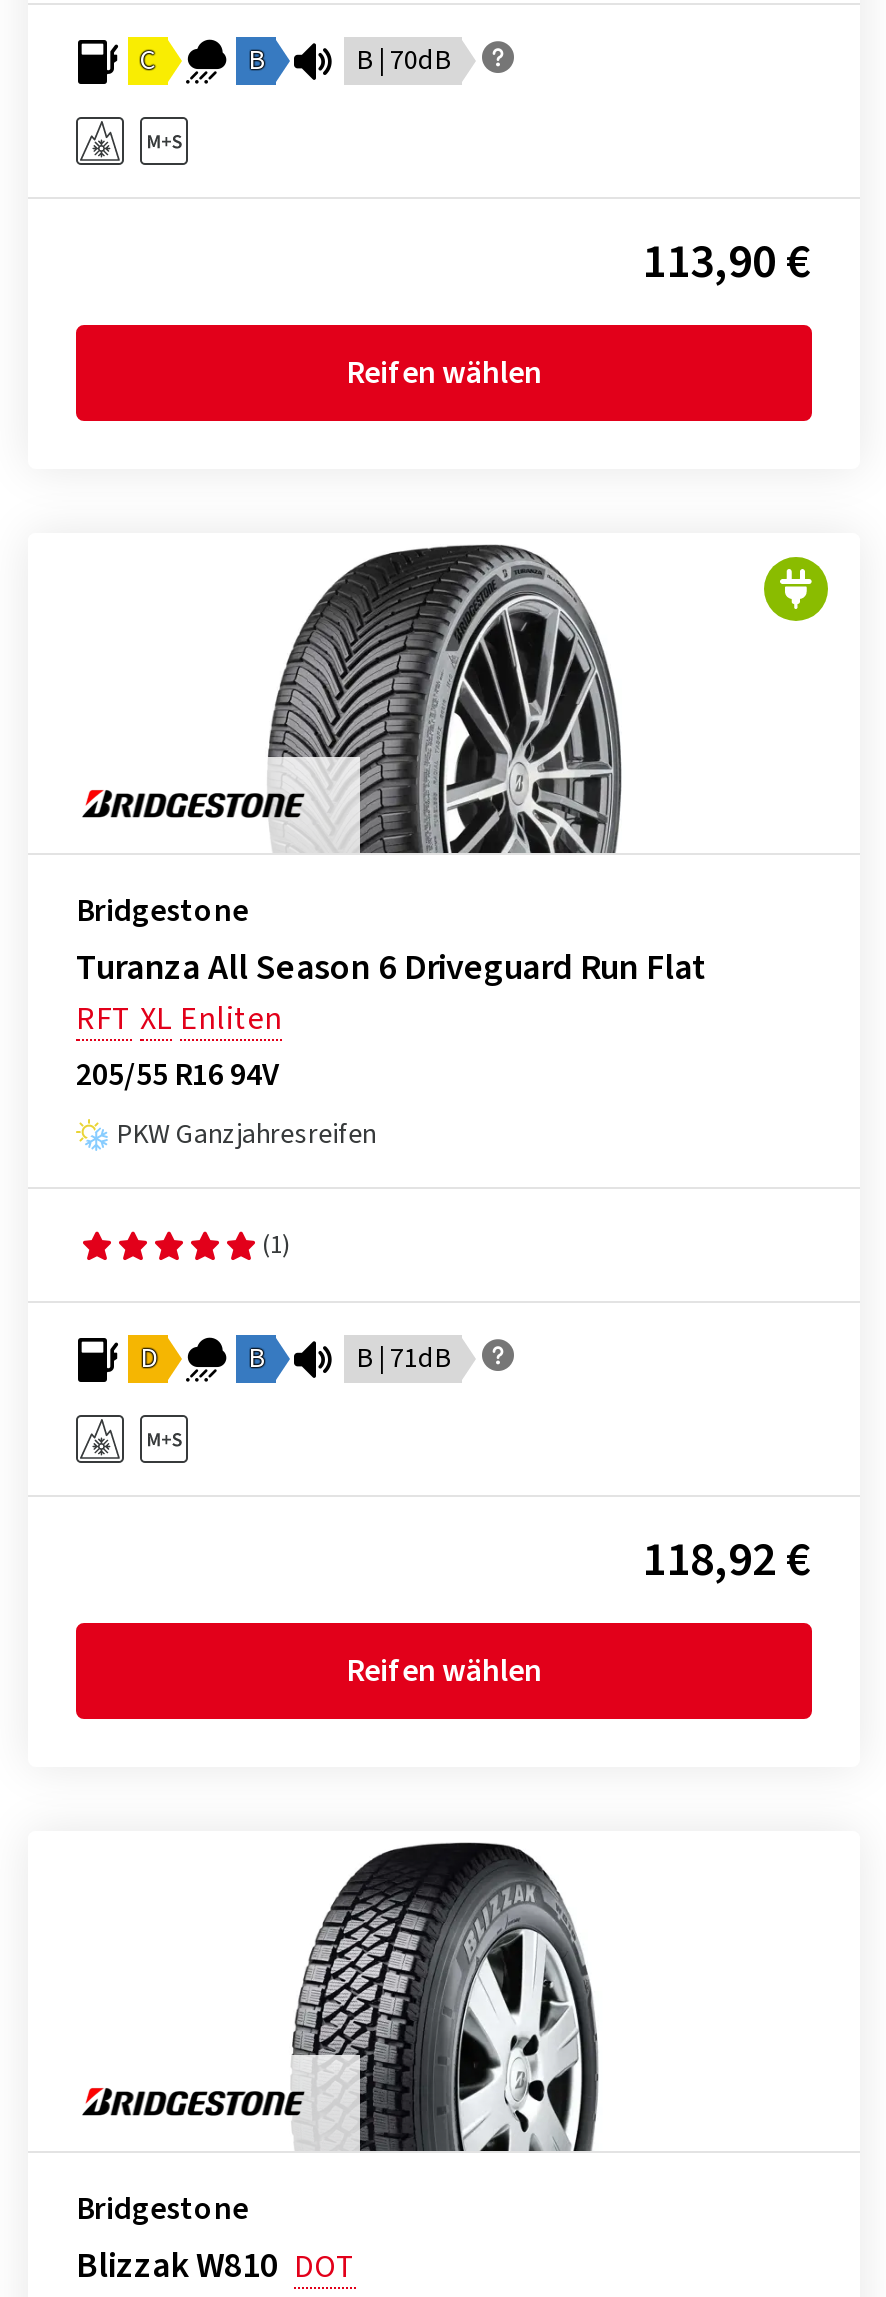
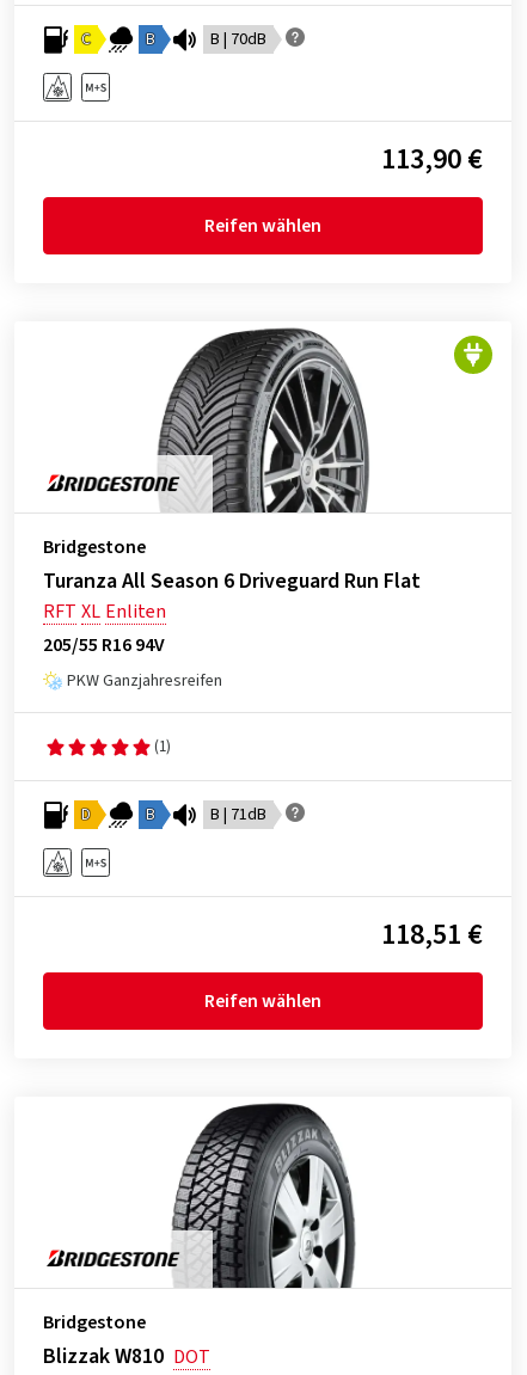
[642,1525,812,1595] 118,92 € -> [381,914,483,956] 118,51 €

